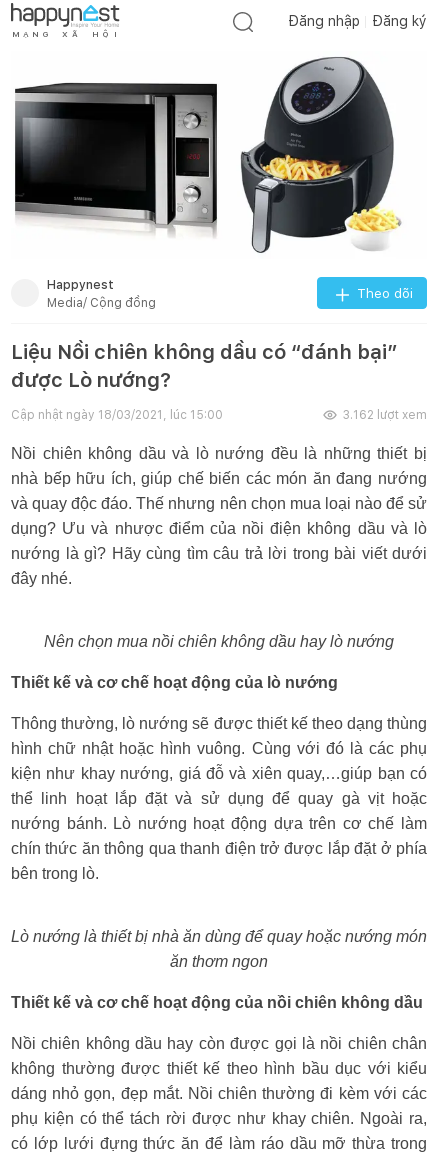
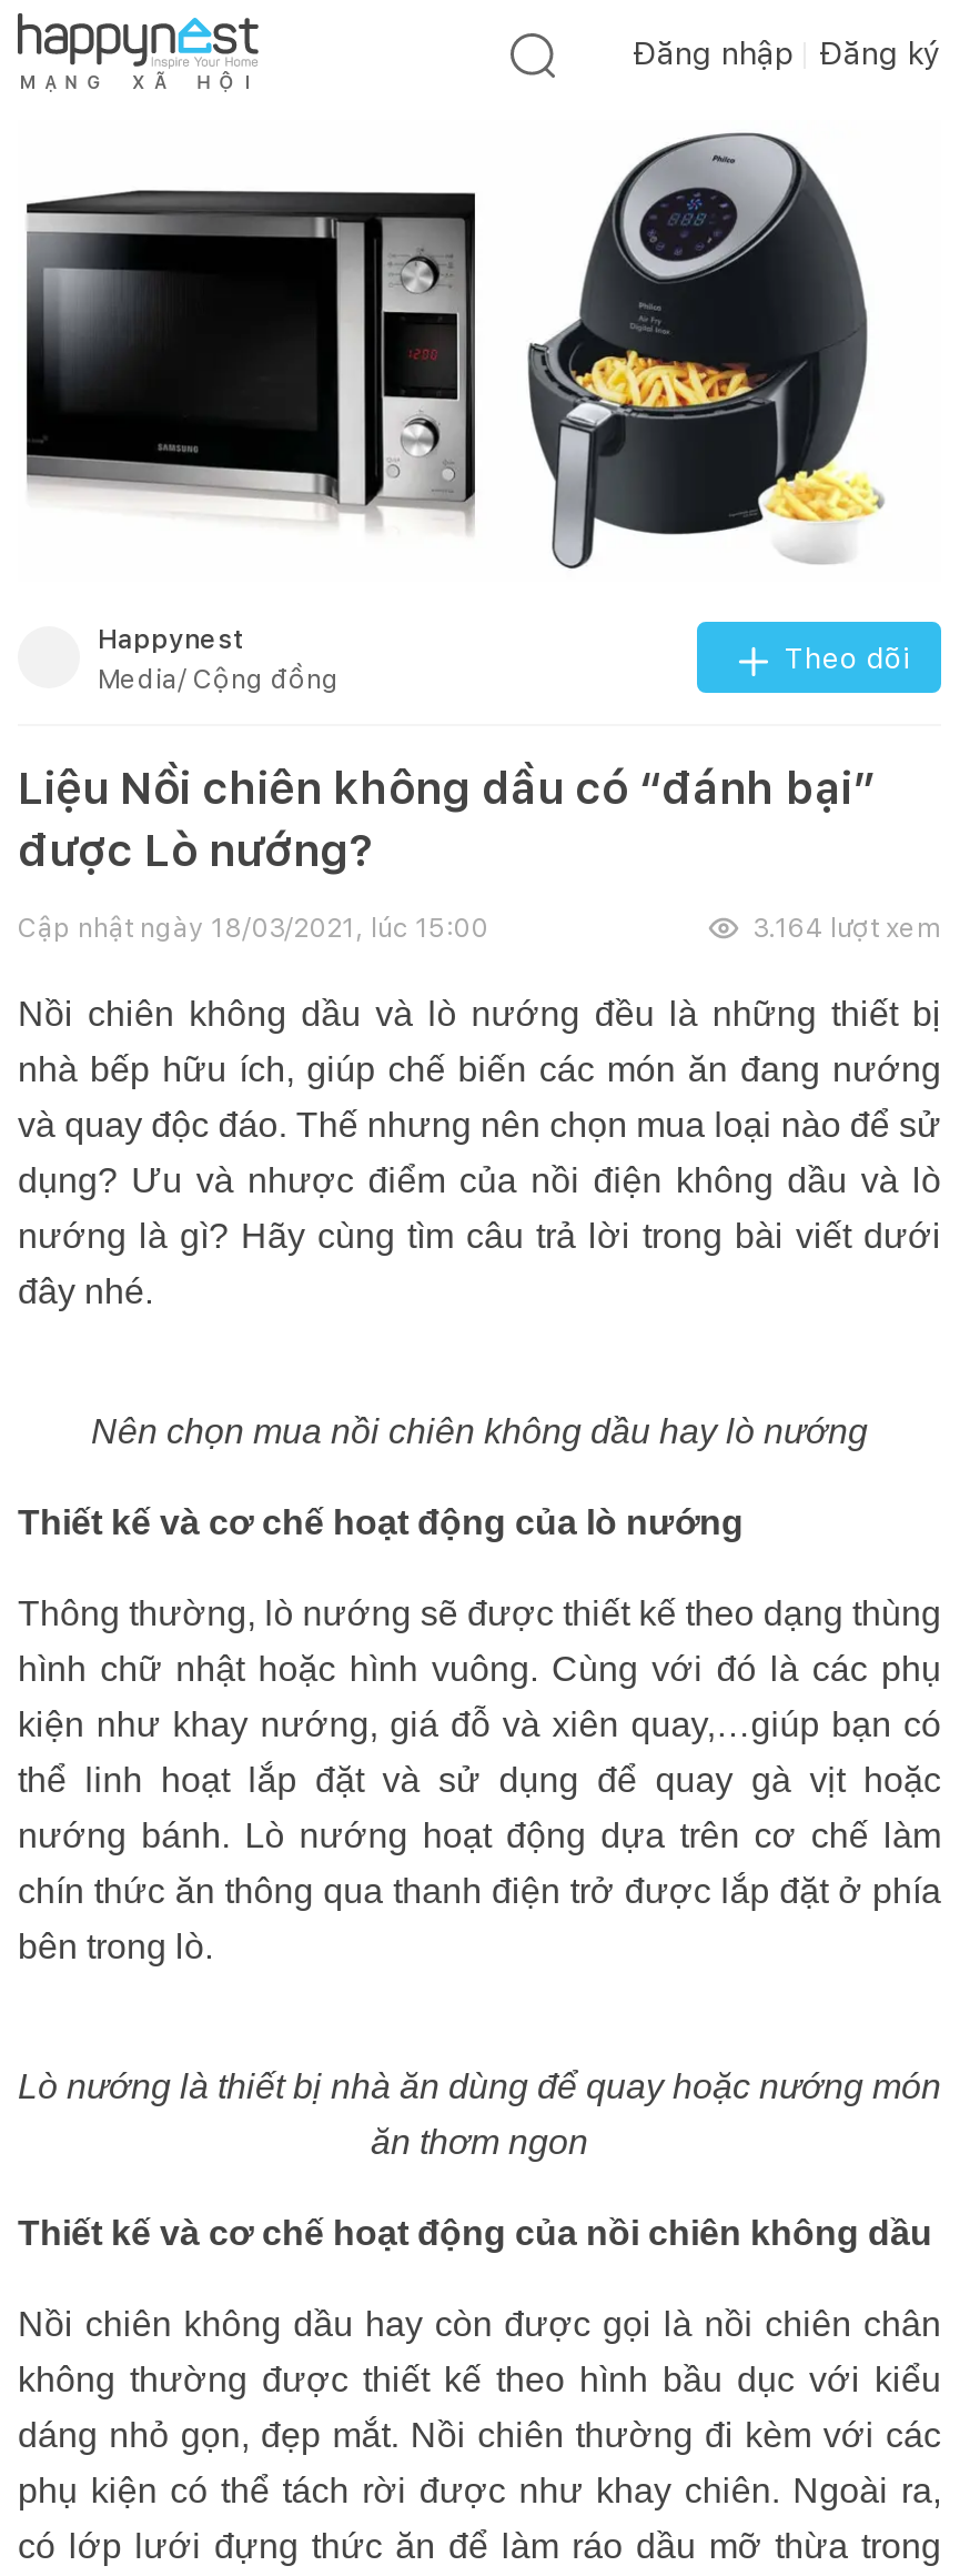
[343,408,427,422] 3.162 lượt xem -> [752,912,941,944] 3.164 lượt xem

